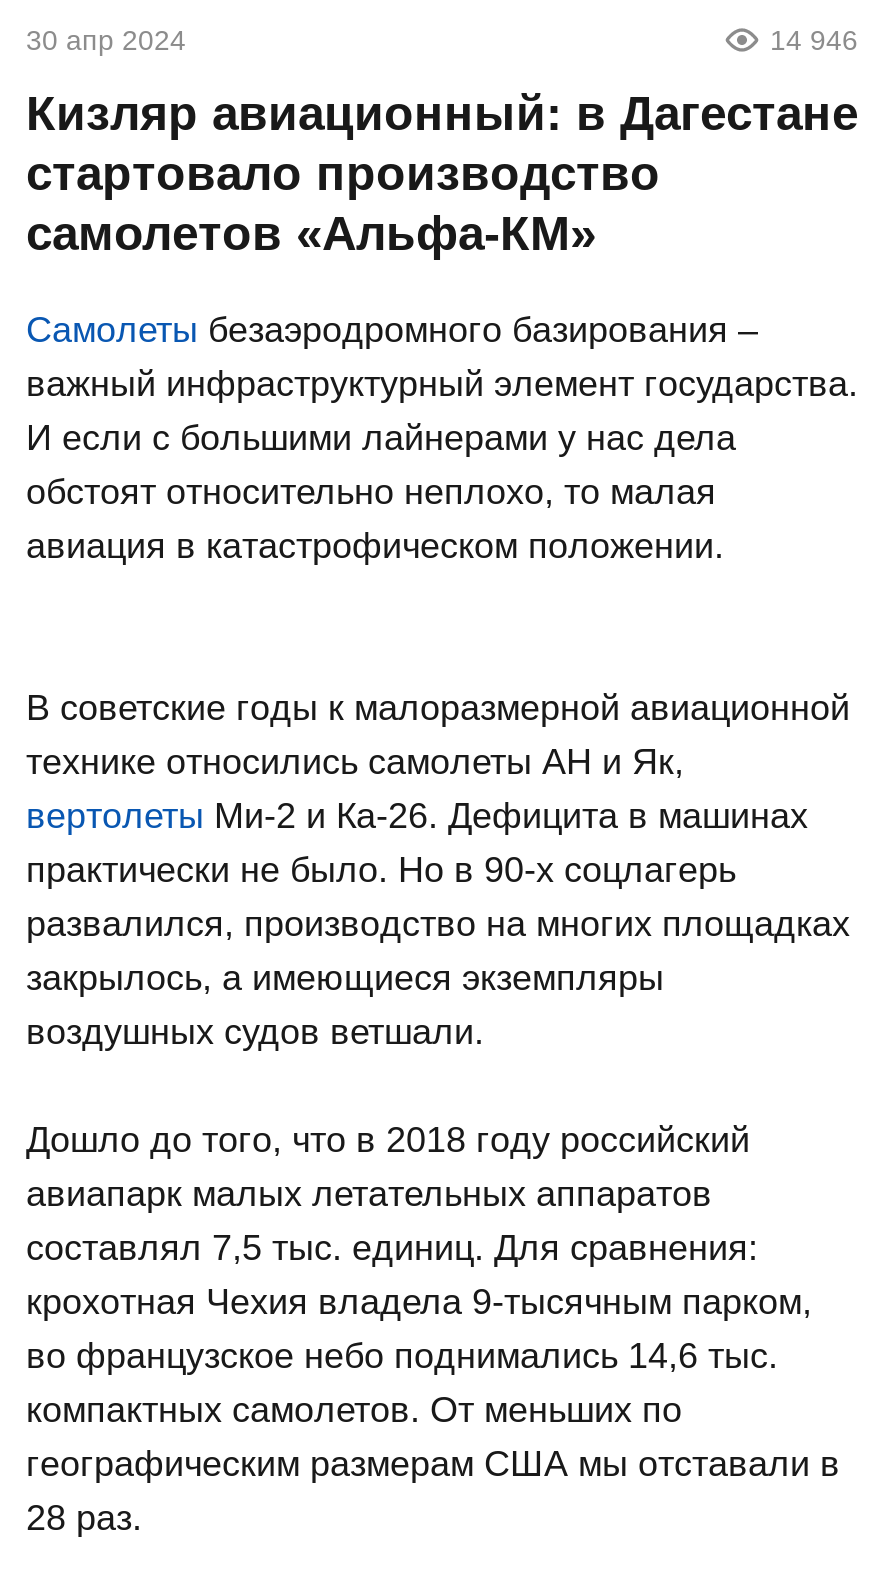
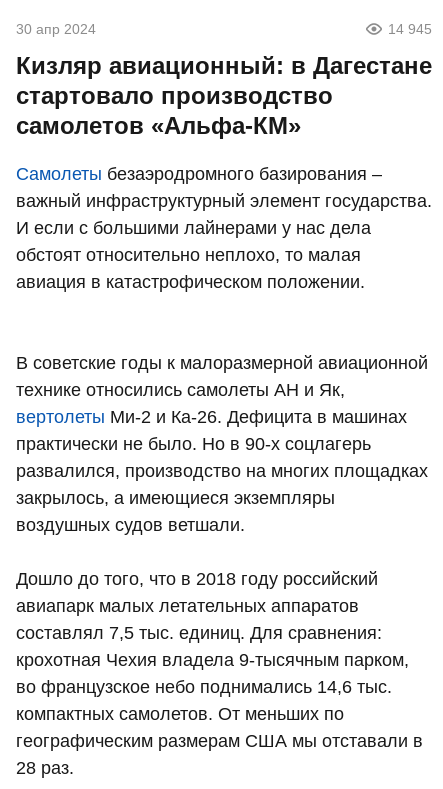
[770,24,858,56] 14 946 -> [388,21,432,37] 14 945

